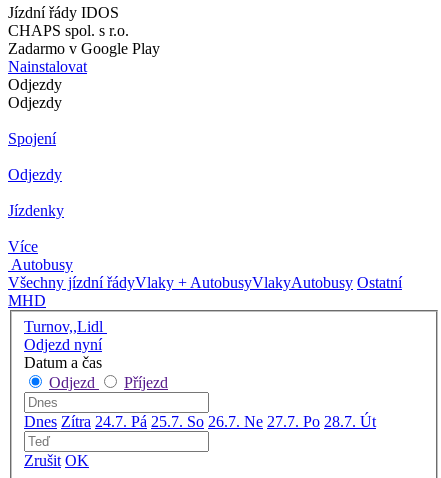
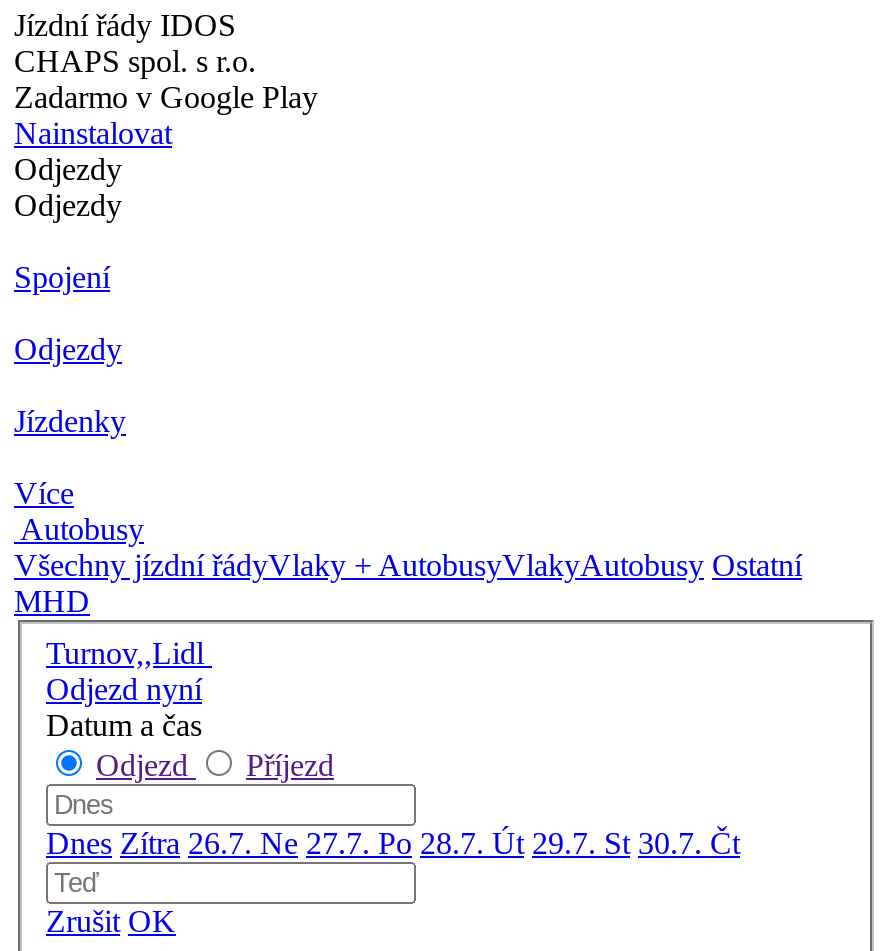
[24,413,376,430] Dnes Zítra 24.7. Pá 25.7. So 26.7. Ne 27.7. Po 28.7. Út -> [46,825,740,859] Dnes Zítra 26.7. Ne 27.7. Po 28.7. Út 29.7. St 30.7. Čt

